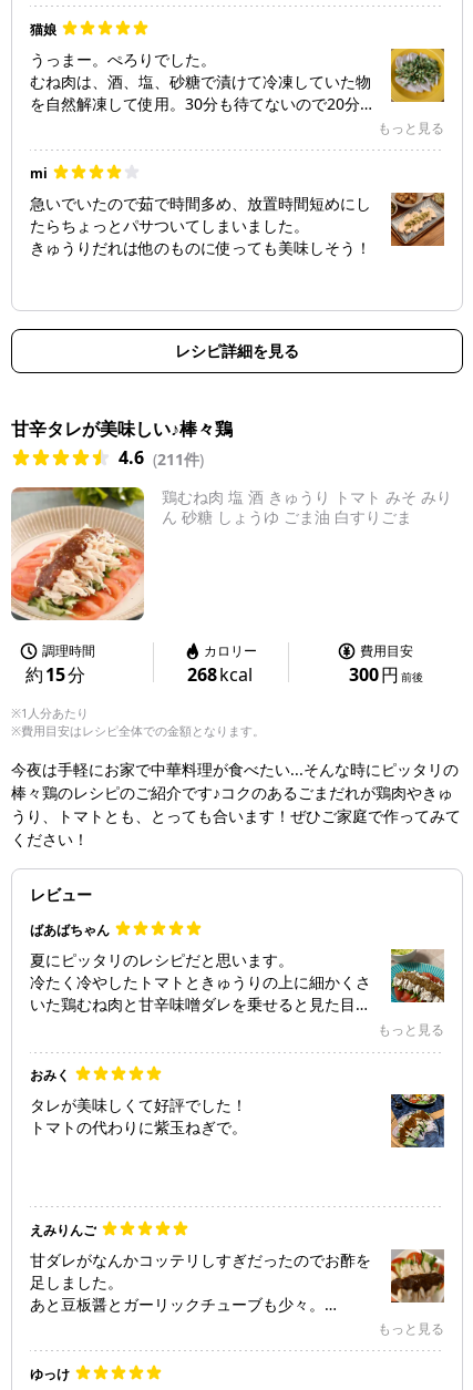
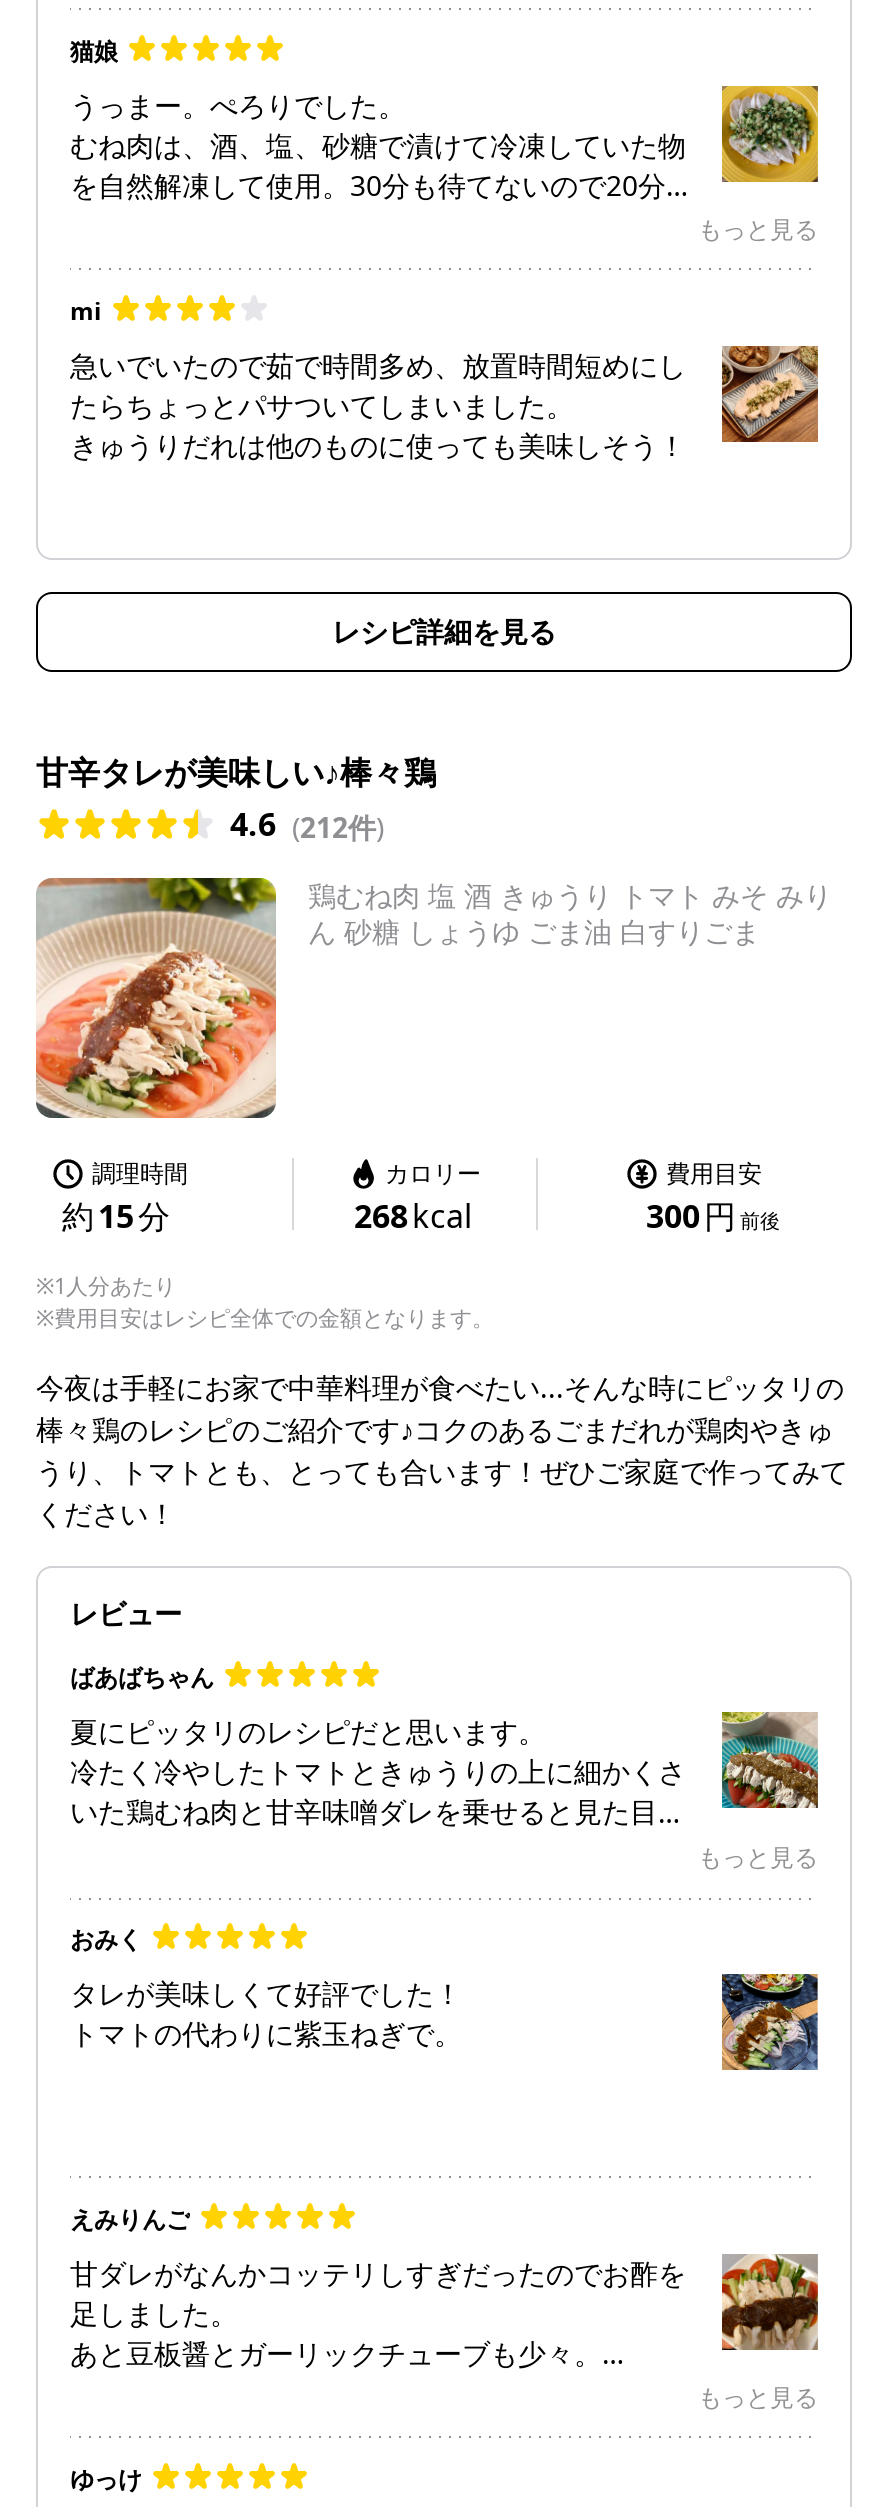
[119,446,204,470] 4.6 (211件) -> [230,803,384,847] 4.6 (212件)

